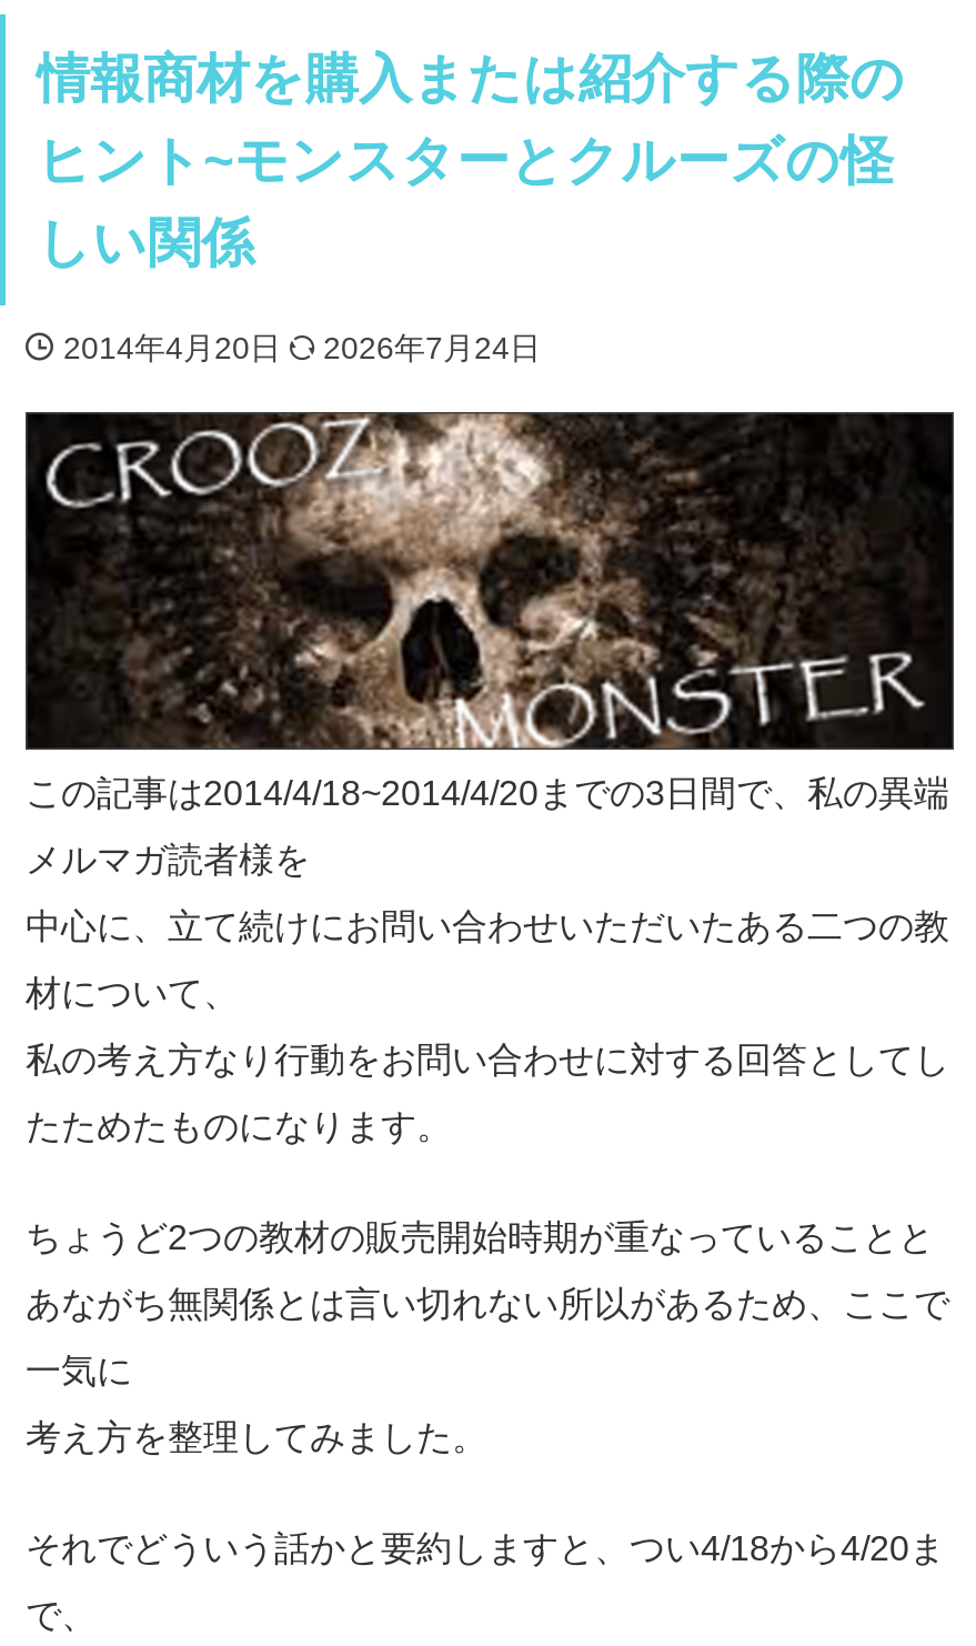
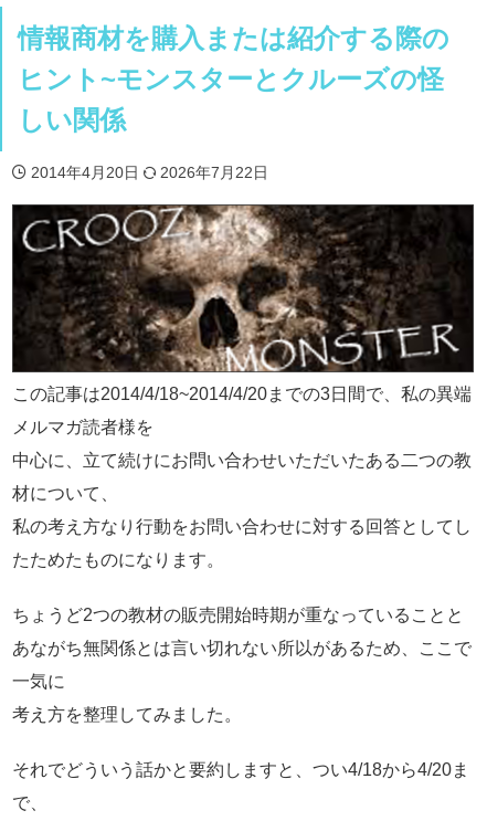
[63,330,541,365] 2014年4月20日 2026年7月24日 -> [31,164,268,181] 2014年4月20日 2026年7月22日

